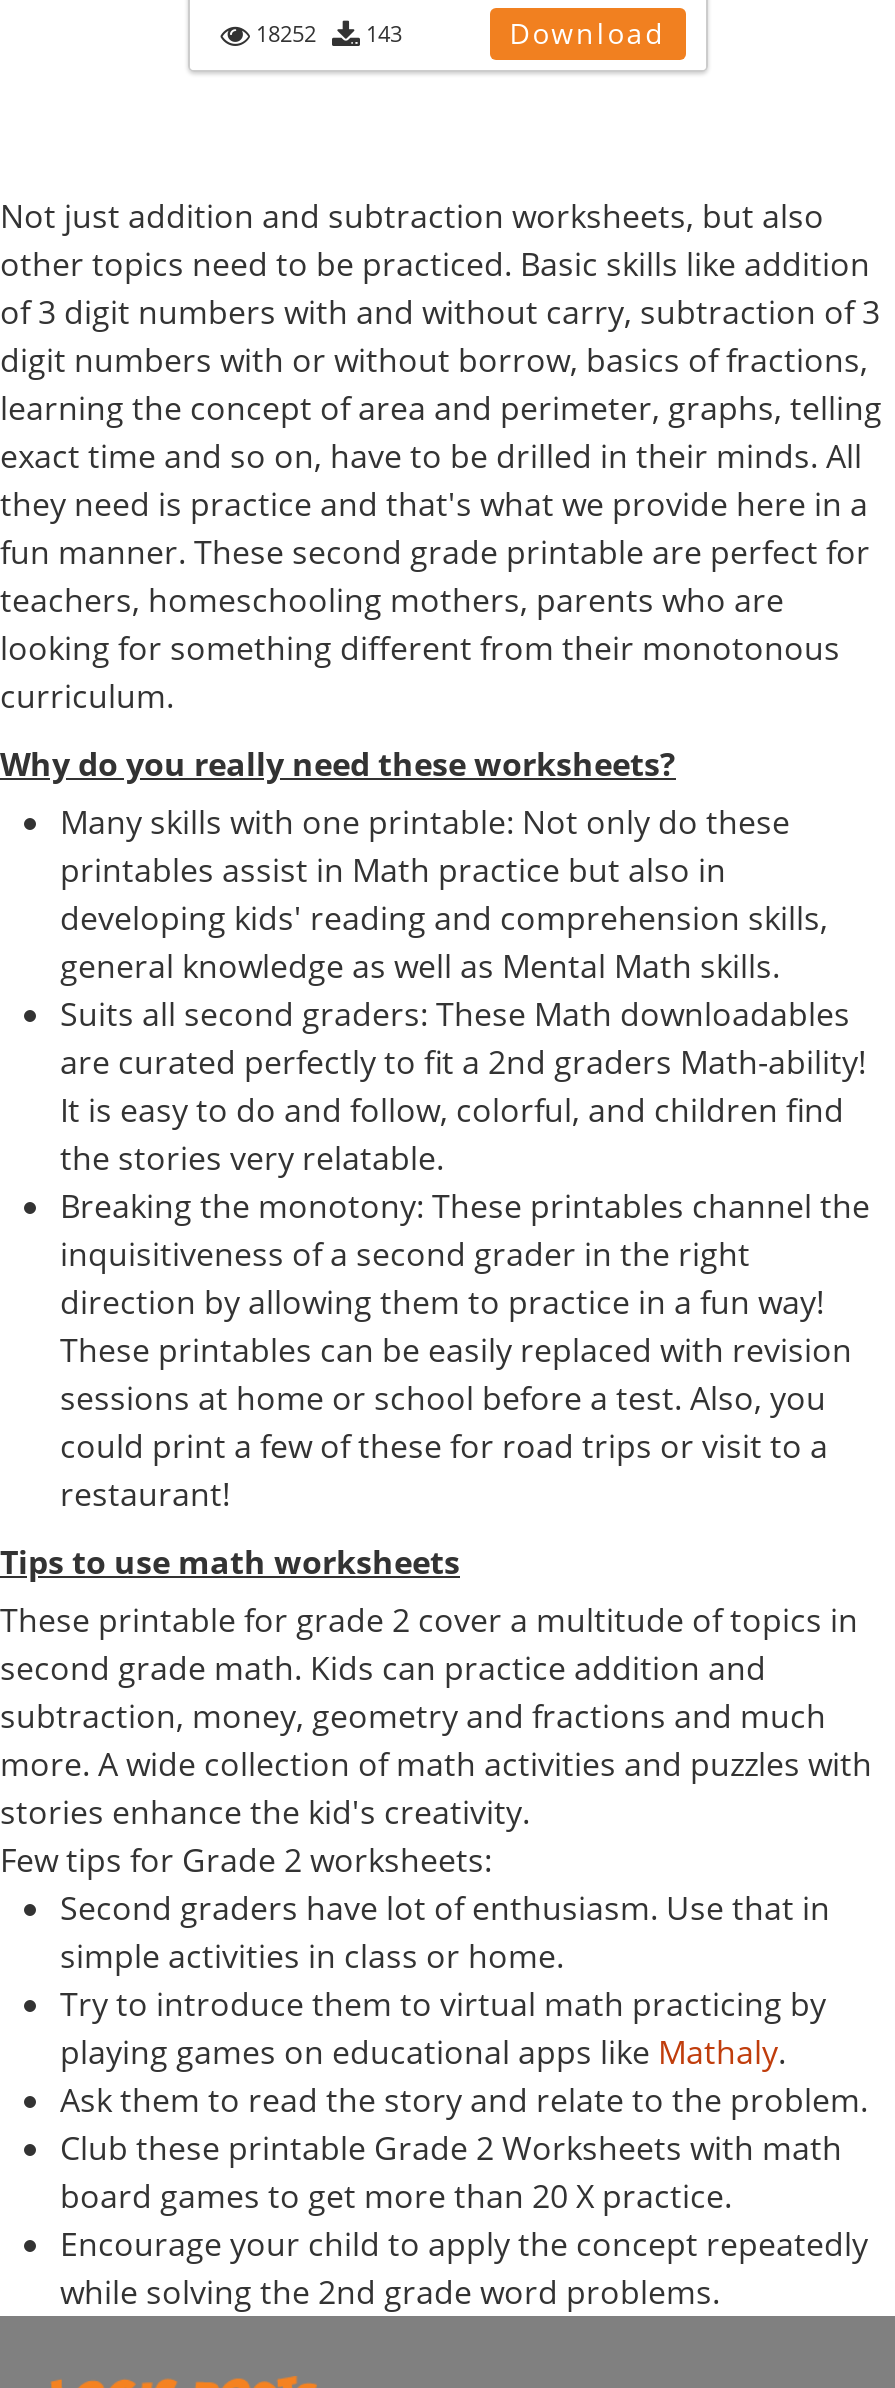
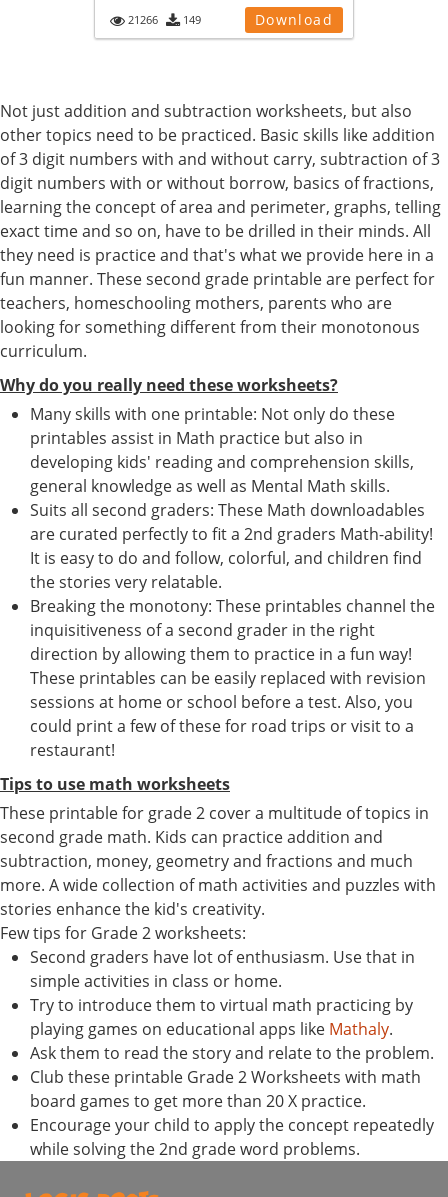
[256,17,316,47] 18252 -> [128,12,158,27] 21266
[366,17,402,47] 143 -> [183,12,201,27] 149

